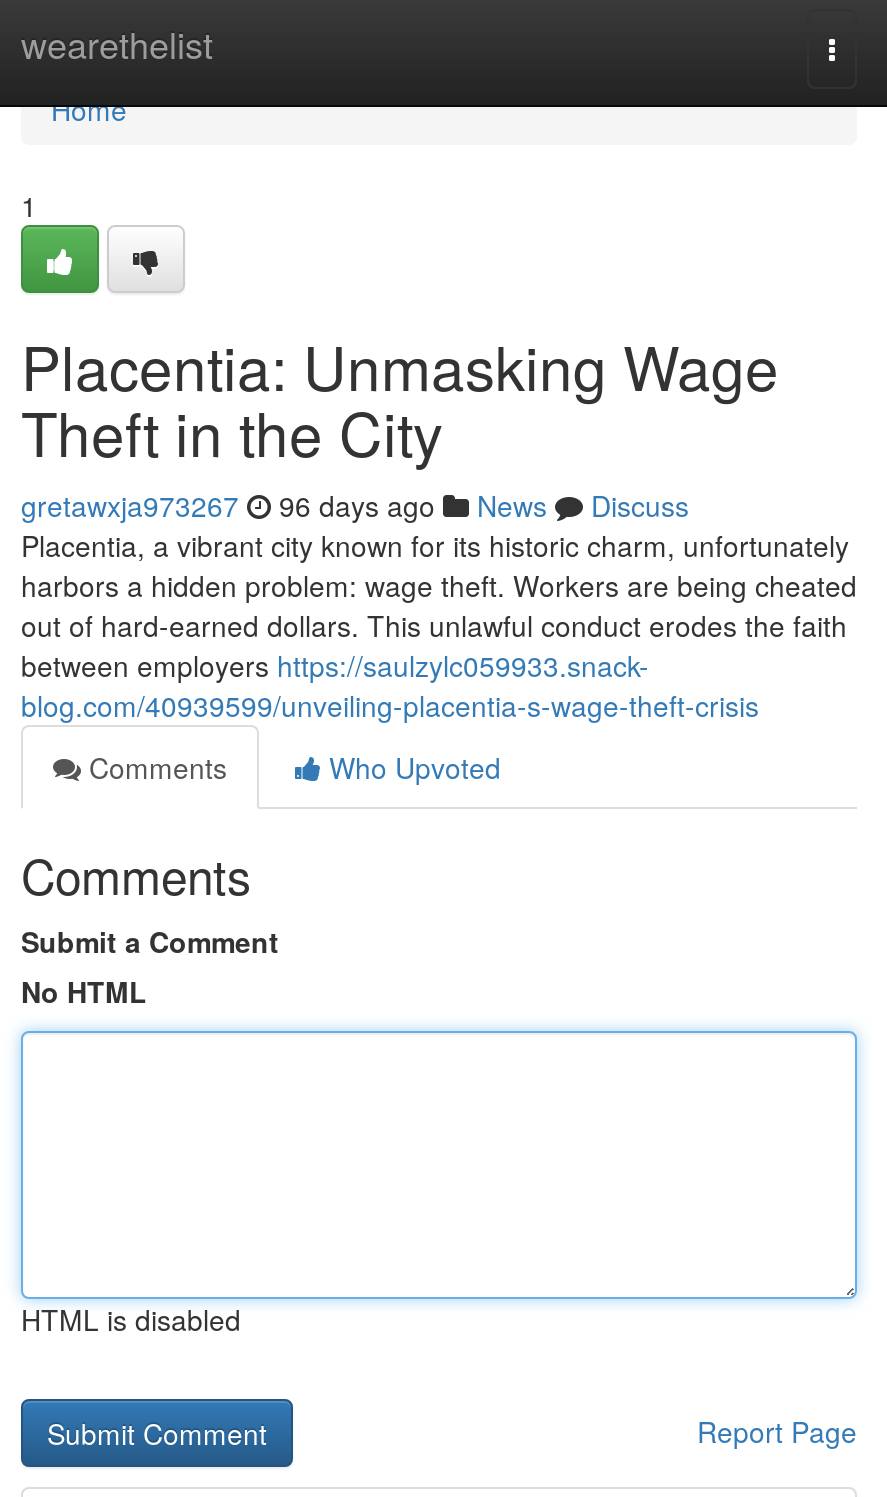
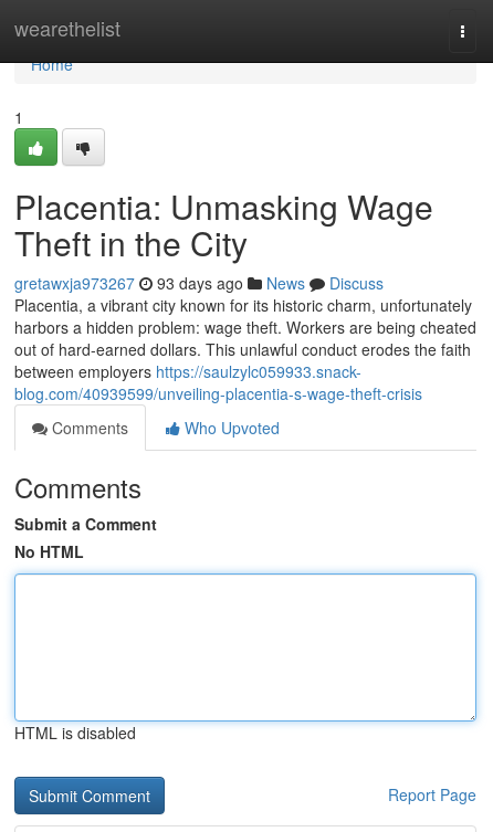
[21,485,689,525] gretawxja973267 96 days ago News Discuss -> [14,272,384,294] gretawxja973267 93 days ago News Discuss

